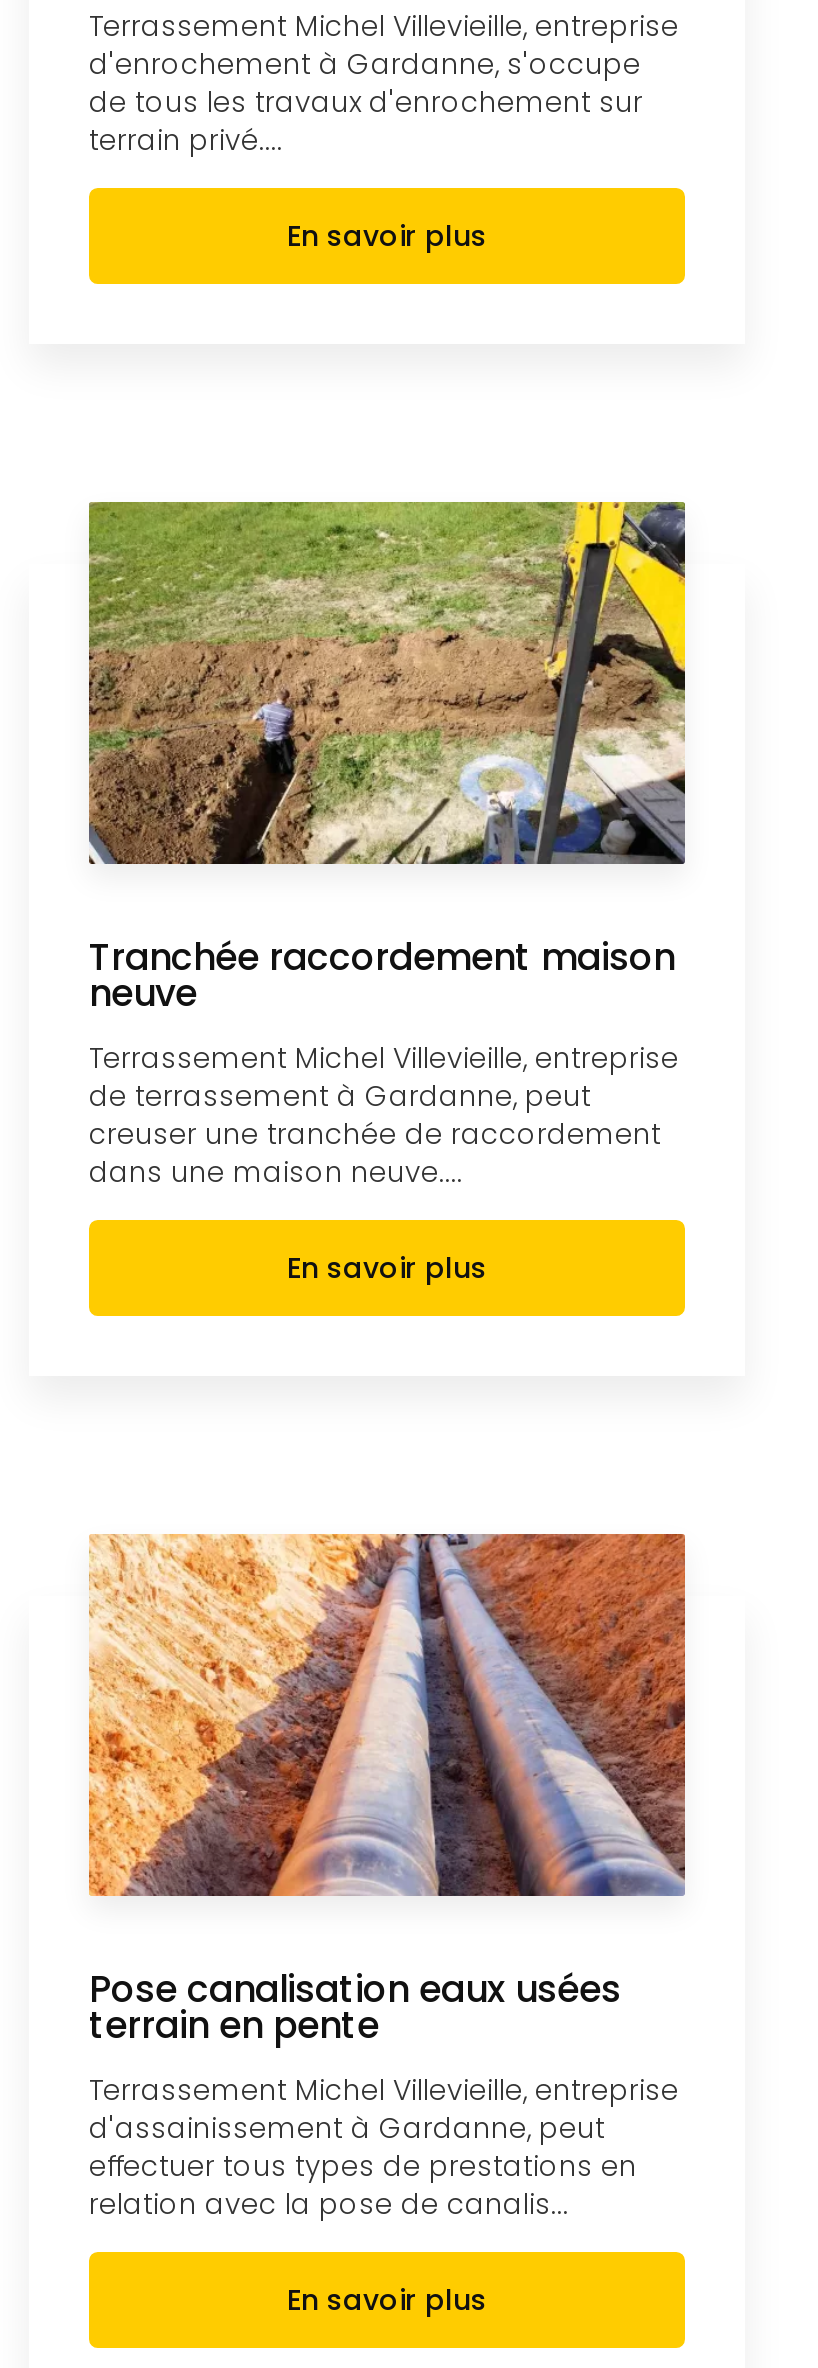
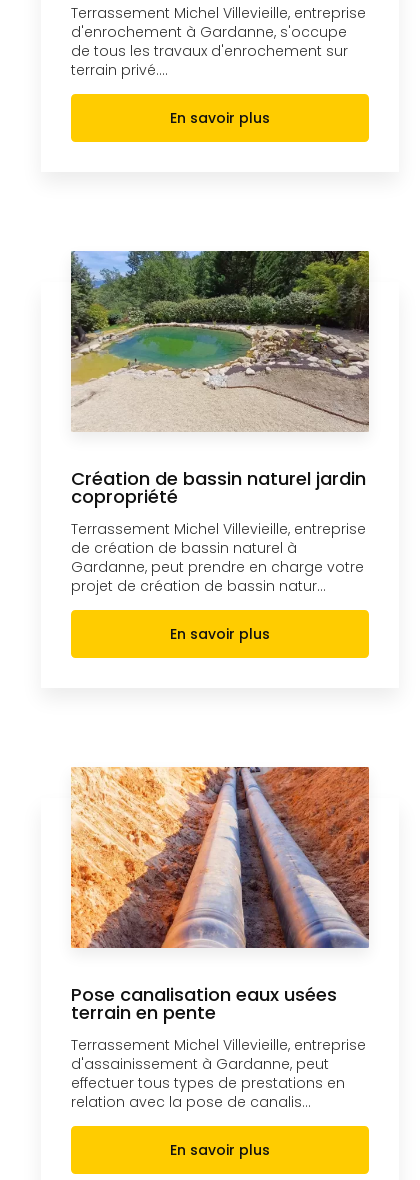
[87,500,687,1018] [image] | Tranchée raccordement maison | neuve -> [70,250,370,509] [image] | Création de bassin naturel jardin | copropriété
[89,1076,661,1192] de terrassement à Gardanne, peut | creuser une tranchée de raccordement | dans une maison neuve.... -> [71,538,364,596] de création de bassin naturel à | Gardanne, peut prendre en charge votre | projet de création de bassin natur...

